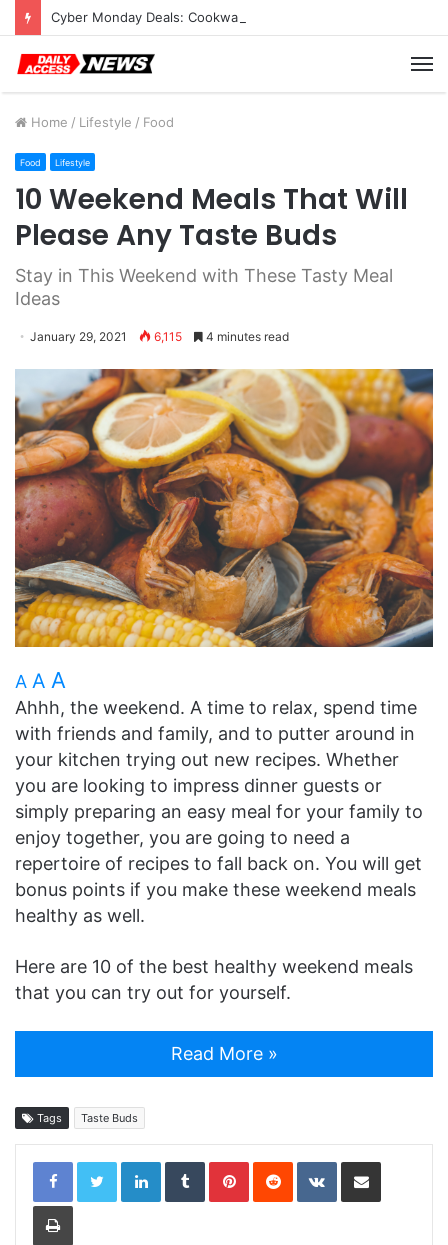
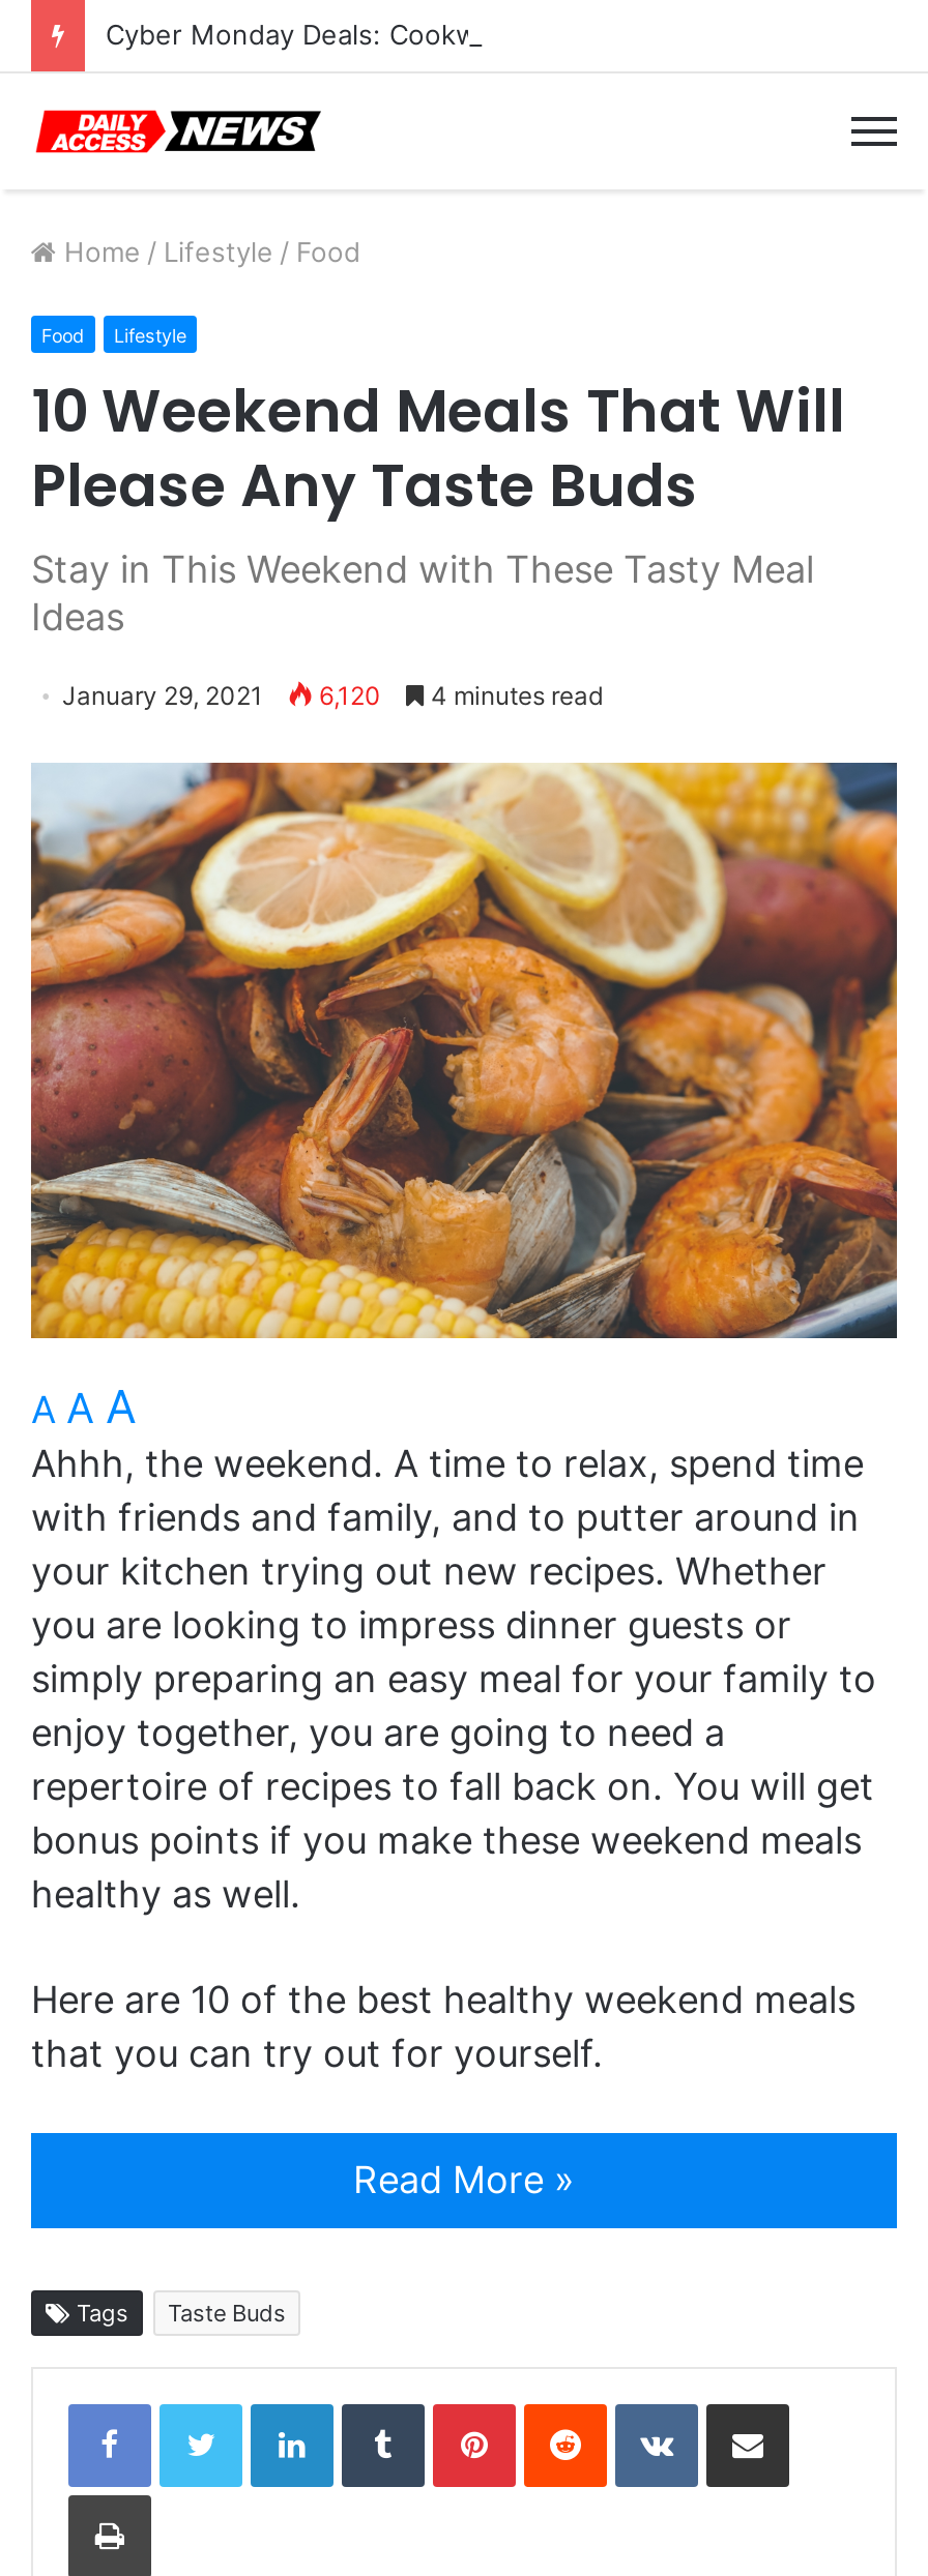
[30,329,289,344] January 29, 2021 6,115 4 minutes read -> [62,680,603,711] January 29, 2021 6,120 4 minutes read

